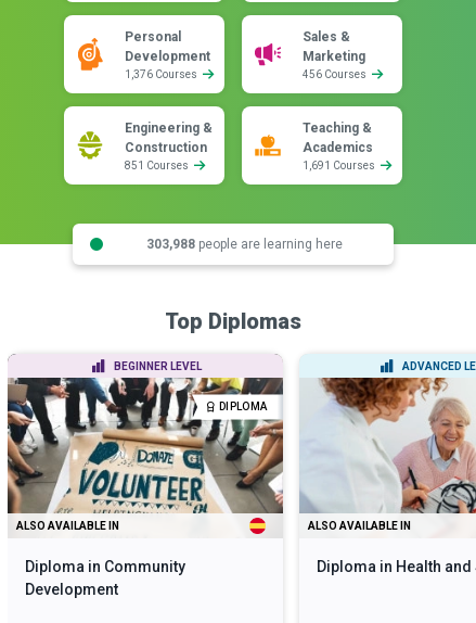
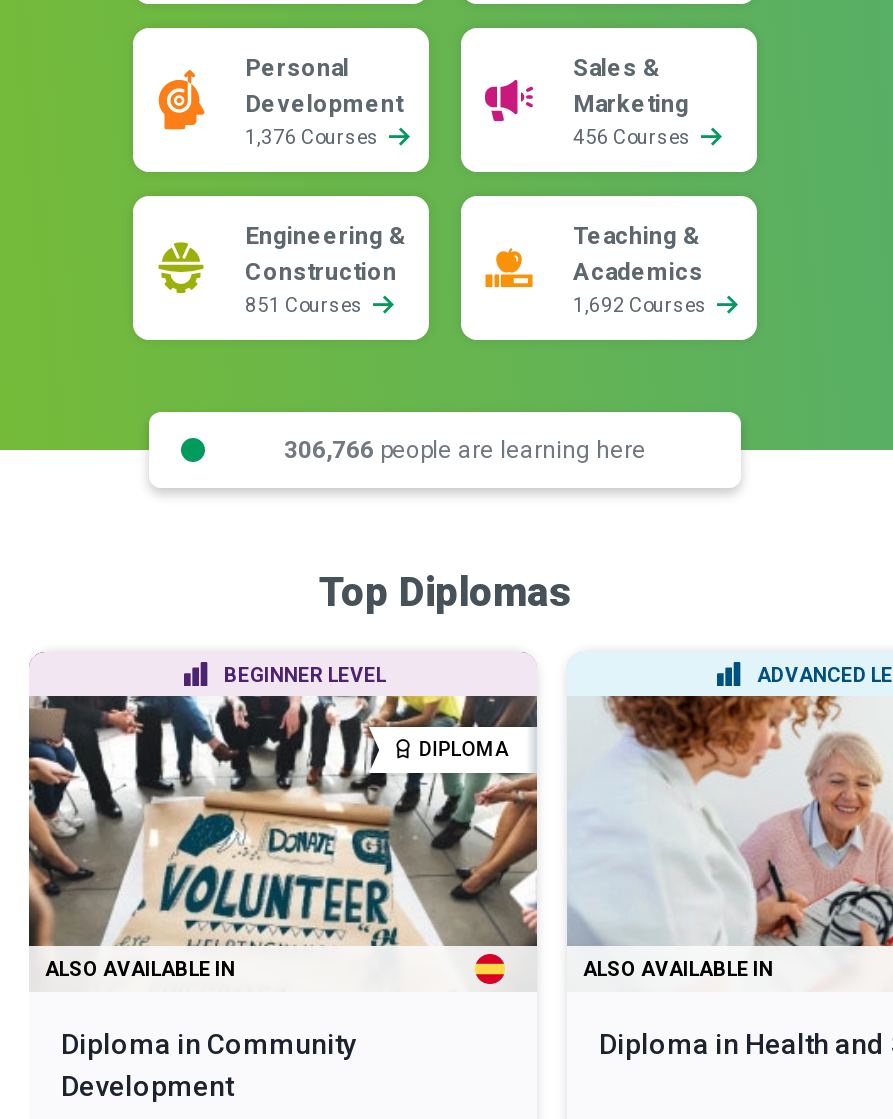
[303,160,377,171] 1,691 Courses -> [573,294,711,316] 1,692 Courses
[146,236,342,251] 303,988 people are learning here -> [284,435,646,463] 306,766 people are learning here

